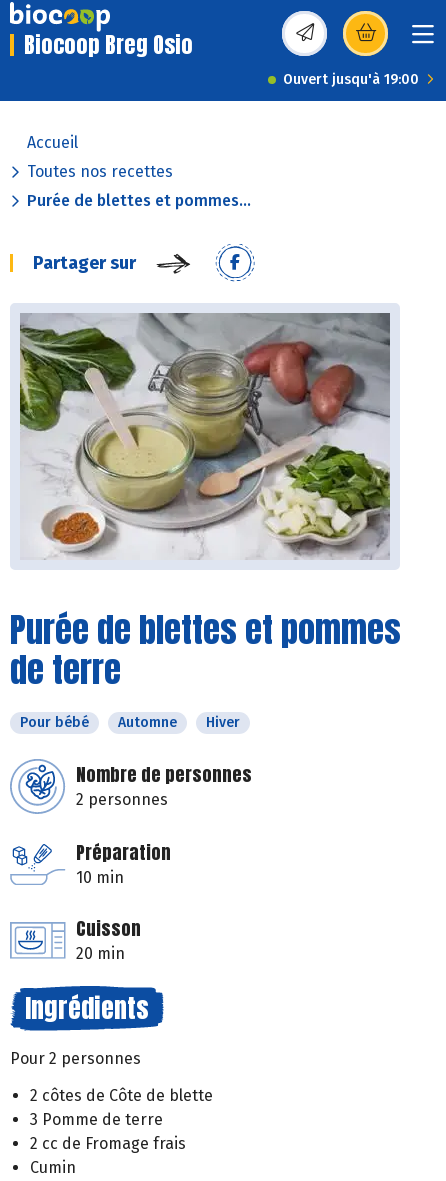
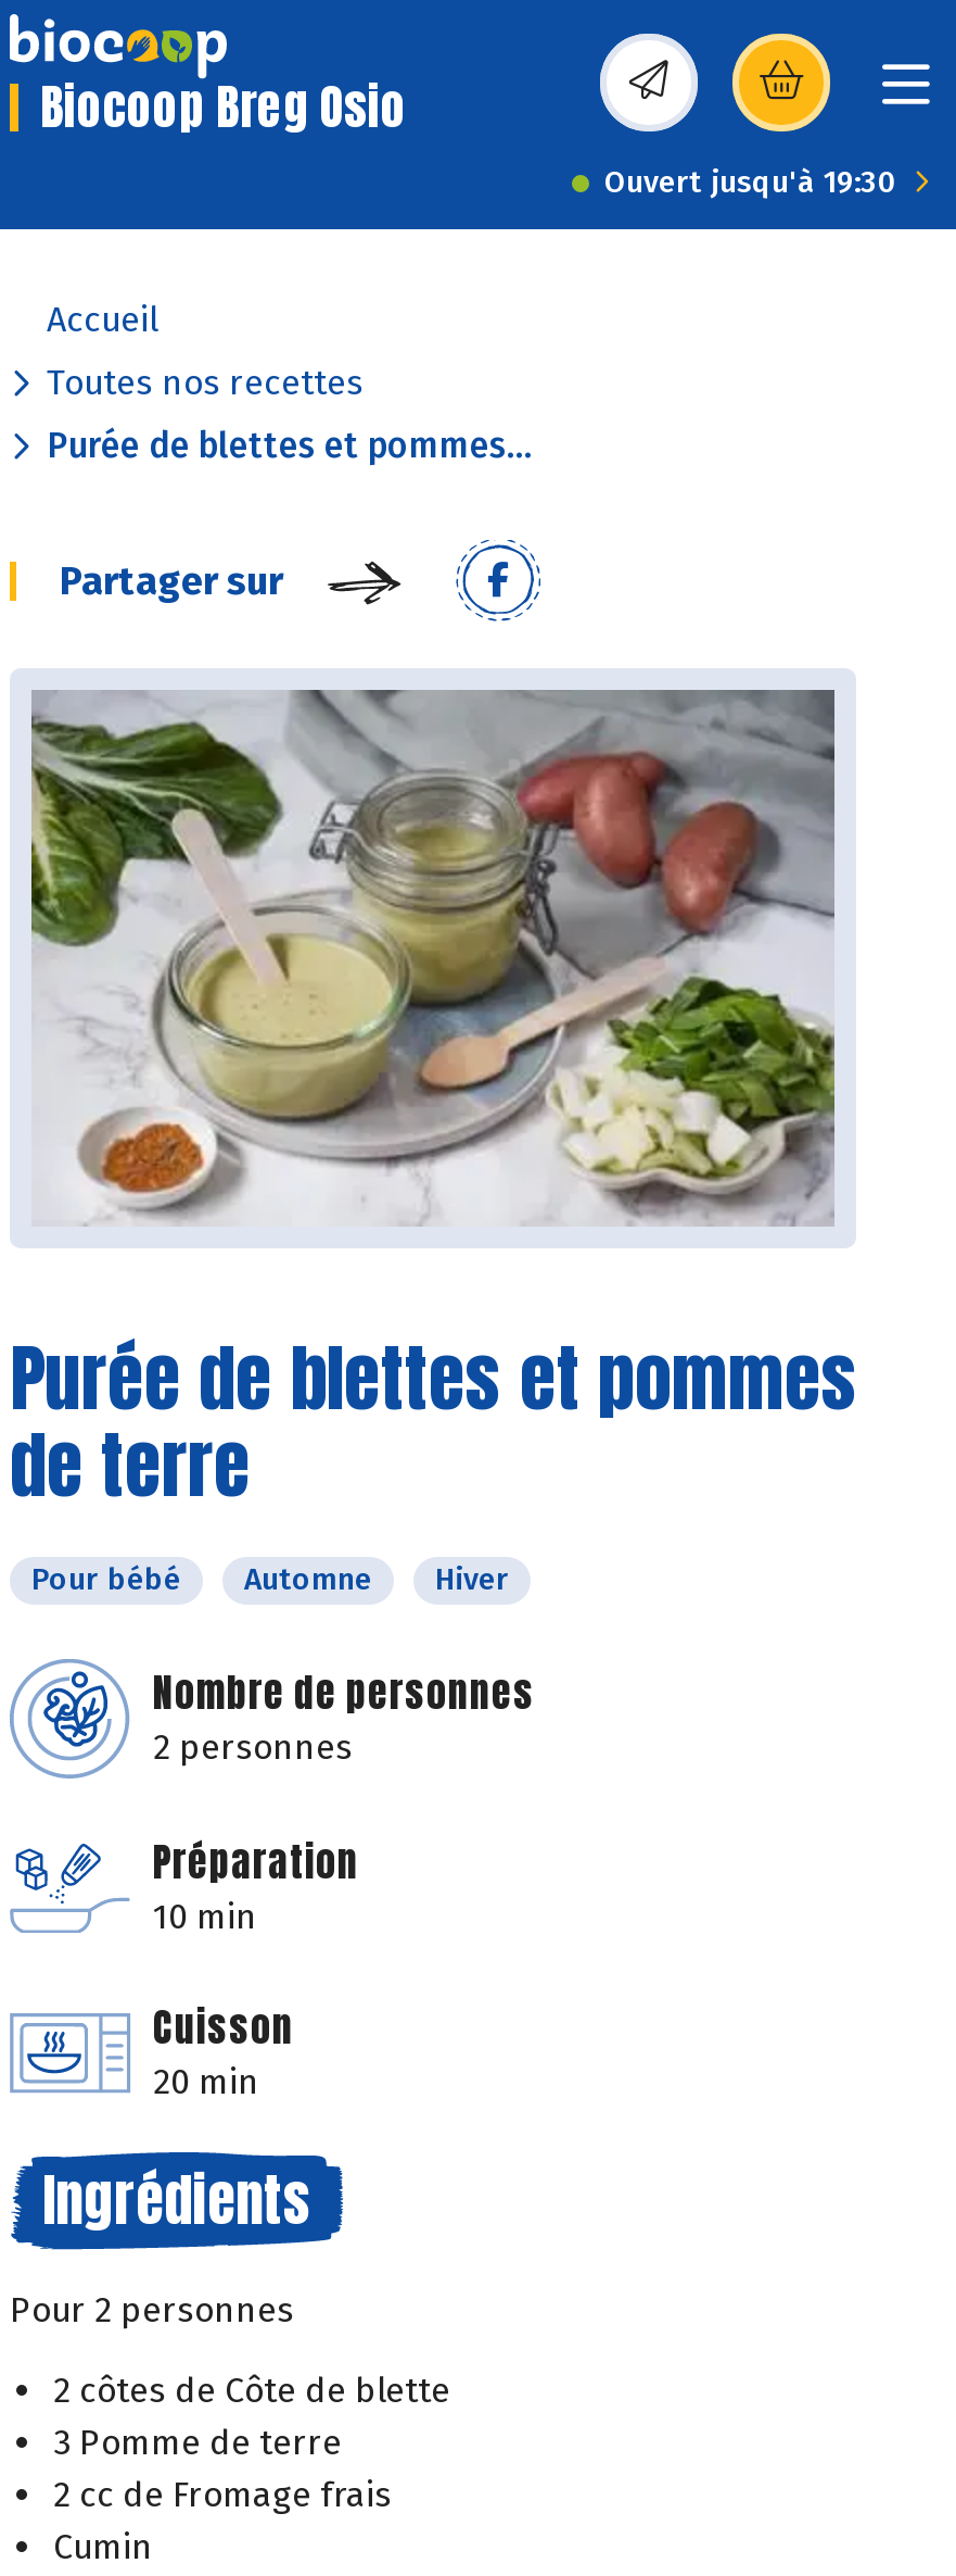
[283,71,419,88] Ouvert jusqu'à 19:00 -> [604,164,897,201] Ouvert jusqu'à 19:30

